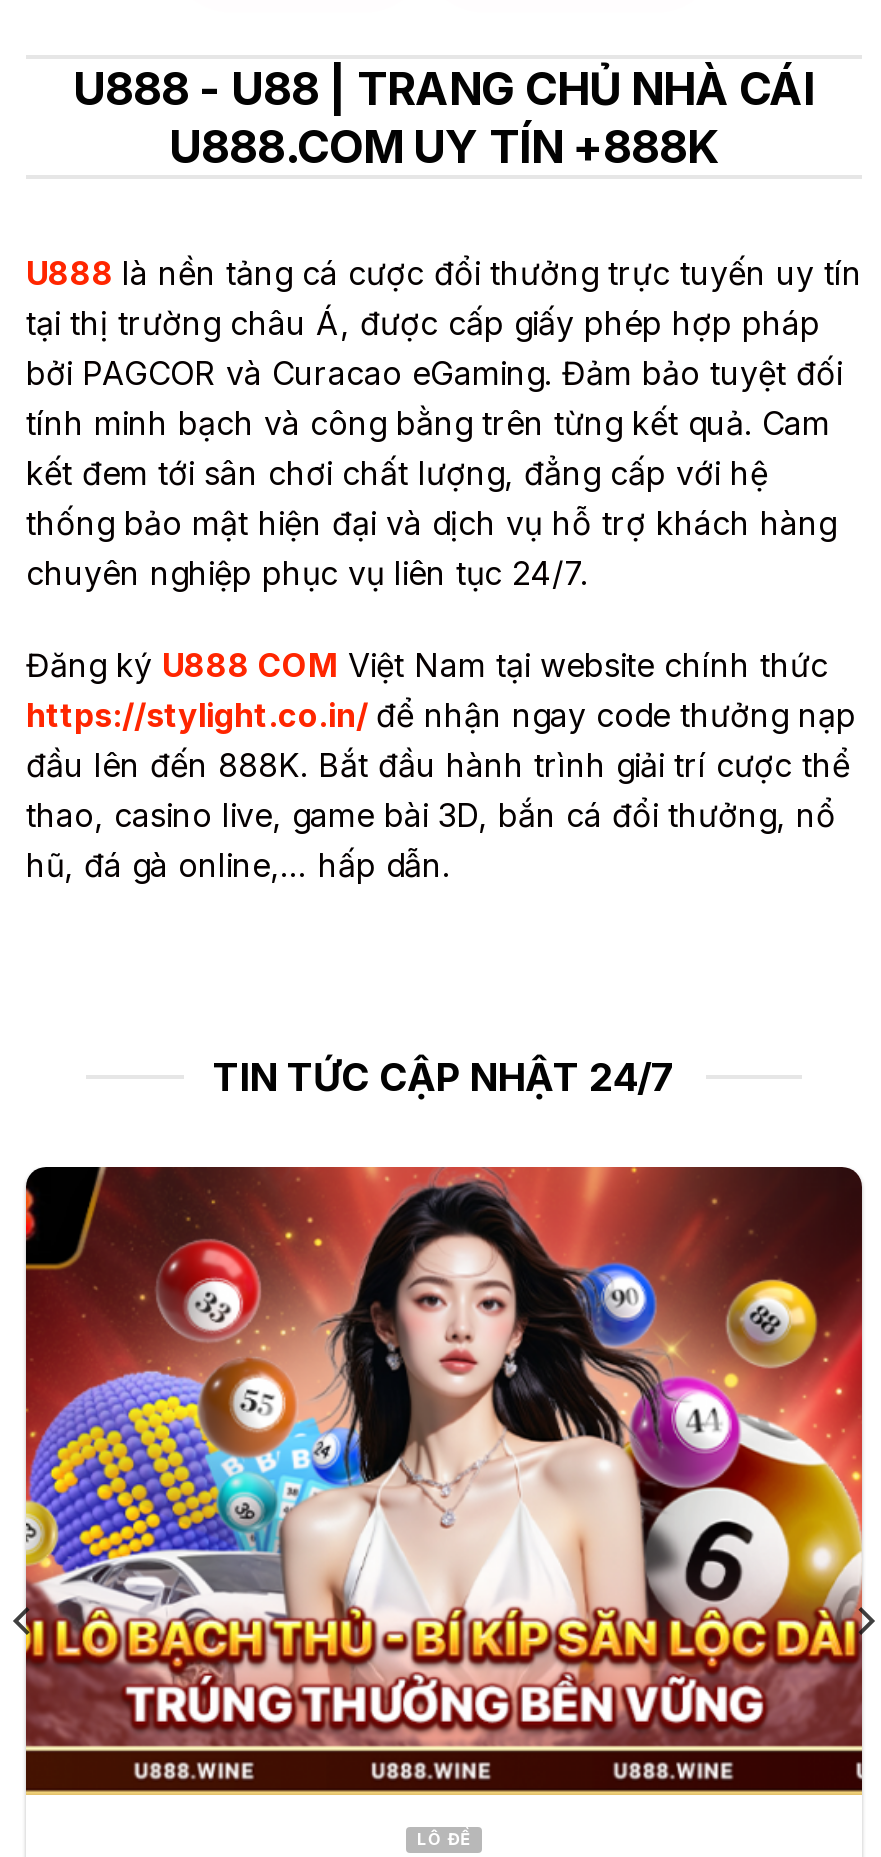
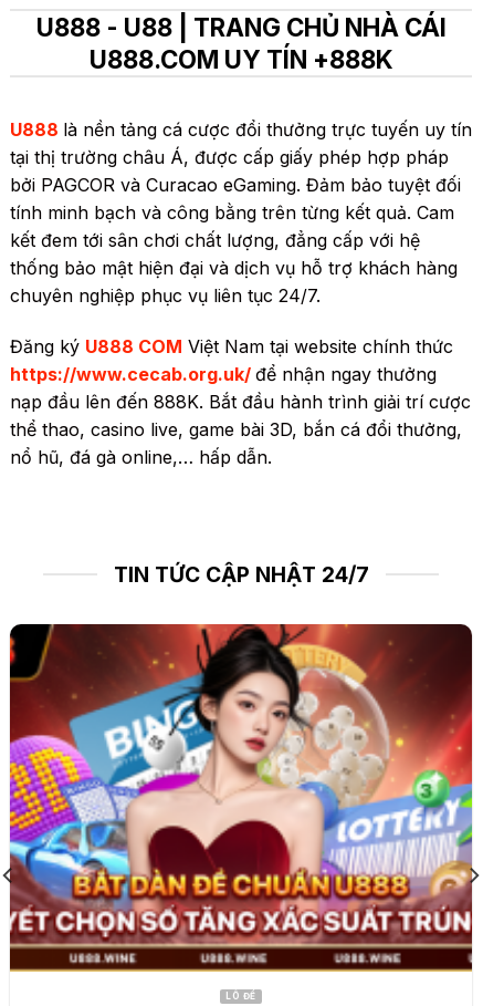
[26,695,856,885] https://stylight.co.in/ để nhận ngay code thưởng nạp | đầu lên đến 888K. Bắt đầu hành trình giải trí cược thể | thao, casino live, game bài 3D, bắn cá đổi thưởng, nổ | hũ, đá gà online,… hấp dẫn. -> [10,363,471,468] https://www.cecab.org.uk/ để nhận ngay thưởng | nạp đầu lên đến 888K. Bắt đầu hành trình giải trí cược | thể thao, casino live, game bài 3D, bắn cá đổi thưởng, | nổ hũ, đá gà online,… hấp dẫn.
[24,1165,864,1749] [image] -> [9,623,473,947] [image]

